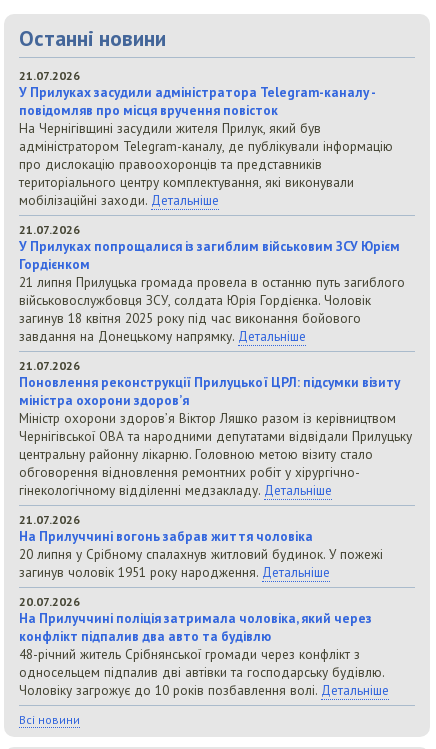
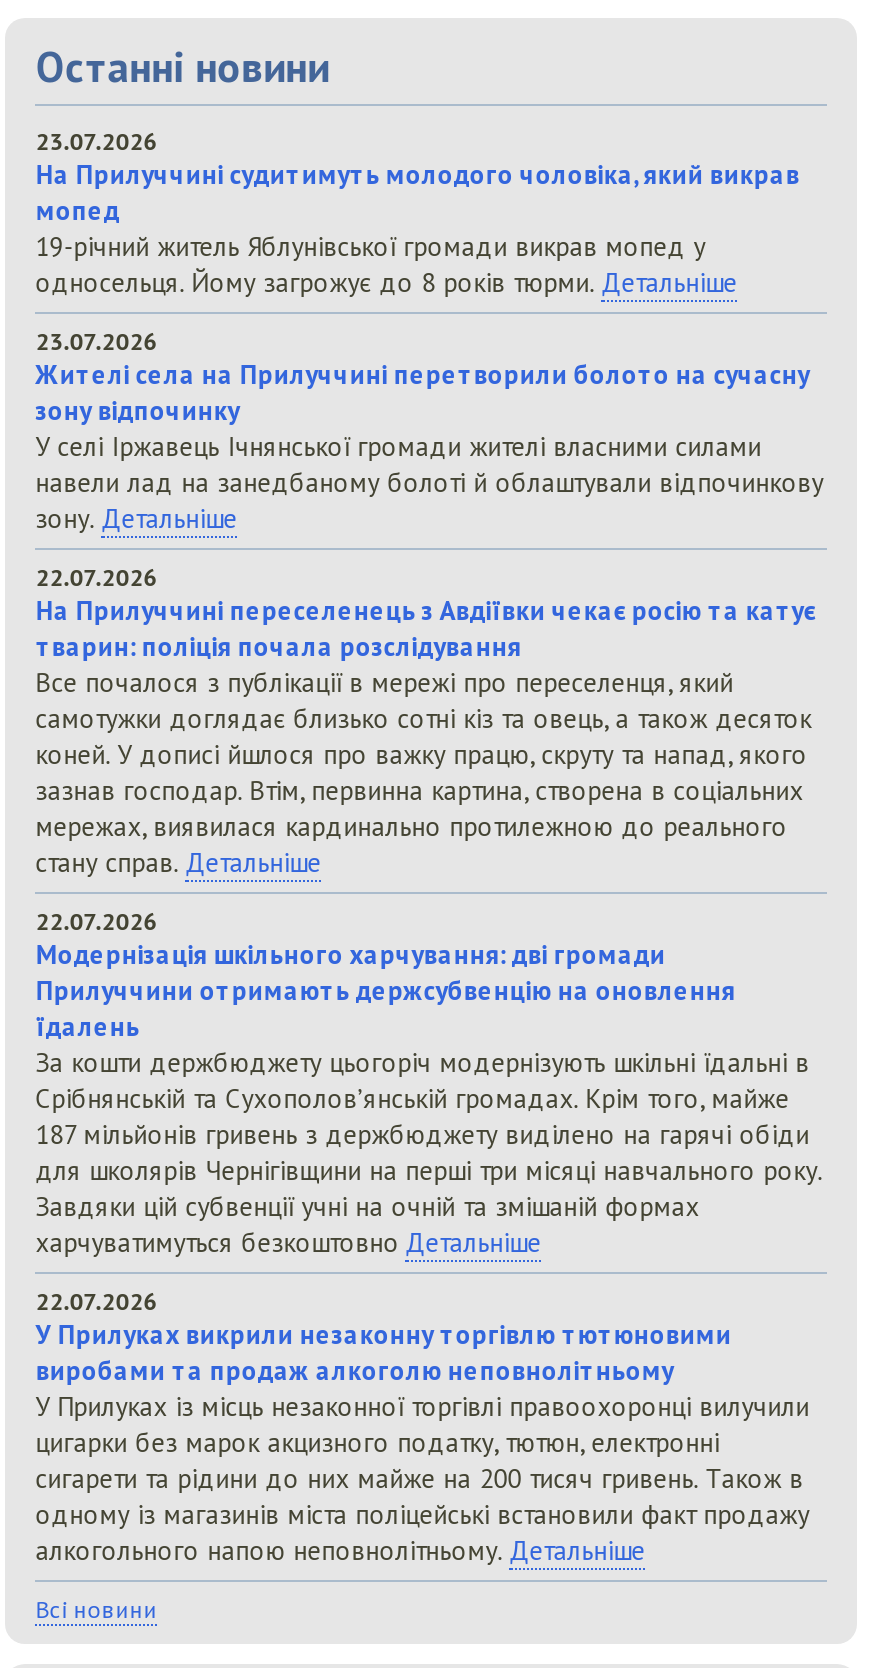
[19,68,393,209] 21.07.2026 | У Прилуках засудили адміністратора Telegram-каналу - | повідомляв про місця вручення повісток | На Чернігівщині засудили жителя Прилук, який був | адміністратором Telegram-каналу, де публікували інформацію | про дислокацію правоохоронців та представників | територіального центру комплектування, які виконували | мобілізаційні заходи. Детальніше -> [35,127,799,301] 23.07.2026 | На Прилуччині судитимуть молодого чоловіка, який викрав | мопед | 19-річний житель Яблунівської громади викрав мопед у | односельця. Йому загрожує до 8 років тюрми. Детальніше
[19,222,405,345] 21.07.2026 | У Прилуках попрощалися із загиблим військовим ЗСУ Юрієм | Гордієнком | 21 липня Прилуцька громада провела в останню путь загиблого | військовослужбовця ЗСУ, солдата Юрія Гордієнка. Чоловік | загинув 18 квітня 2025 року під час виконання бойового | завдання на Донецькому напрямку. Детальніше -> [35,327,823,537] 23.07.2026 | Жителі села на Прилуччині перетворили болото на сучасну | зону відпочинку | У селі Іржавець Ічнянської громади жителі власними силами | навели лад на занедбаному болоті й облаштували відпочинкову | зону. Детальніше
[19,358,412,499] 21.07.2026 | Поновлення реконструкції Прилуцької ЦРЛ: підсумки візиту | міністра охорони здоров’я | Міністр охорони здоров’я Віктор Ляшко разом із керівництвом | Чернігівської ОВА та народними депутатами відвідали Прилуцьку | центральну районну лікарню. Головною метою візиту стало | обговорення відновлення ремонтних робіт у хірургічно- | гінекологічному відділенні медзакладу. Детальніше -> [35,563,815,881] 22.07.2026 | На Прилуччині переселенець з Авдіївки чекає росію та катує | тварин: поліція почала розслідування | Все почалося з публікації в мережі про переселенця, який | самотужки доглядає близько сотні кіз та овець, а також десяток | коней. У дописі йшлося про важку працю, скруту та напад, якого | зазнав господар. Втім, первинна картина, створена в соціальних | мережах, виявилася кардинально протилежною до реального | стану справ. Детальніше
[19,512,383,581] 21.07.2026 | На Прилуччині вогонь забрав життя чоловіка | 20 липня у Срібному спалахнув житловий будинок. У пожежі | загинув чоловік 1951 року народження. Детальніше -> [35,907,821,1261] 22.07.2026 | Модернізація шкільного харчування: дві громади | Прилуччини отримають держсубвенцію на оновлення | їдалень | За кошти держбюджету цьогоріч модернізують шкільні їдальні в | Срібнянській та Сухополов’янській громадах. Крім того, майже | 187 мільйонів гривень з держбюджету виділено на гарячі обіди | для школярів Чернігівщини на перші три місяці навчального року. | Завдяки цій субвенції учні на очній та змішаній формах | харчуватимуться безкоштовно Детальніше
[19,594,389,699] 20.07.2026 | На Прилуччині поліція затримала чоловіка, який через | конфлікт підпалив два авто та будівлю | 48-річний житель Срібнянської громади через конфлікт з | односельцем підпалив дві автівки та господарську будівлю. | Чоловіку загрожує до 10 років позбавлення волі. Детальніше -> [35,1287,809,1569] 22.07.2026 | У Прилуках викрили незаконну торгівлю тютюновими | виробами та продаж алкоголю неповнолітньому | У Прилуках із місць незаконної торгівлі правоохоронці вилучили | цигарки без марок акцизного податку, тютюн, електронні | сигарети та рідини до них майже на 200 тисяч гривень. Також в | одному із магазинів міста поліцейські встановили факт продажу | алкогольного напою неповнолітньому. Детальніше

